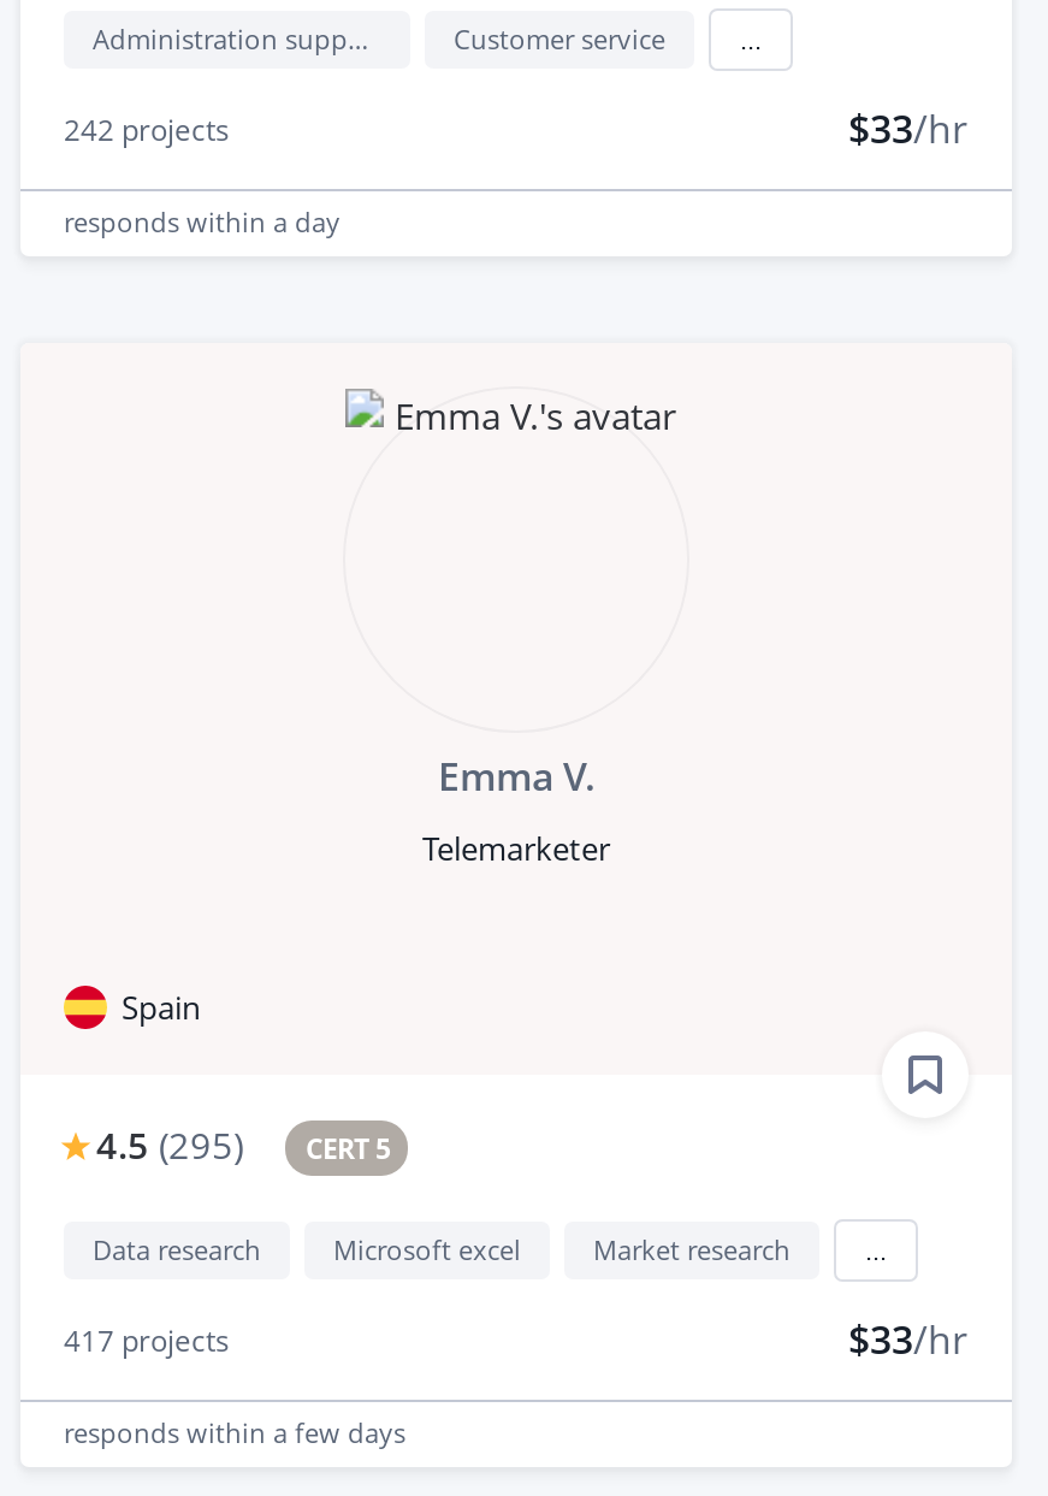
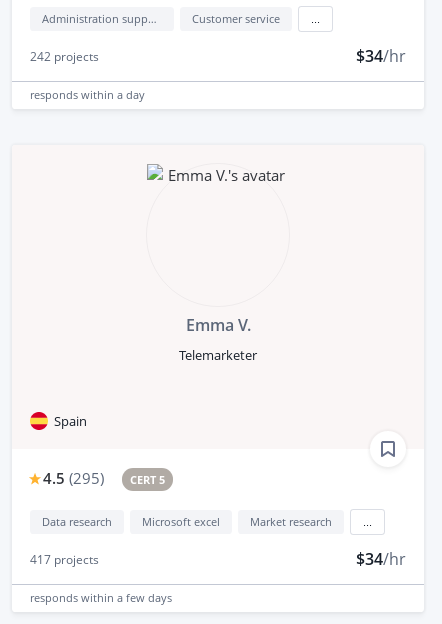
[848,102,969,155] $33/hr -> [356,45,406,67] $34/hr
[848,1312,969,1365] $33/hr -> [356,548,406,570] $34/hr

